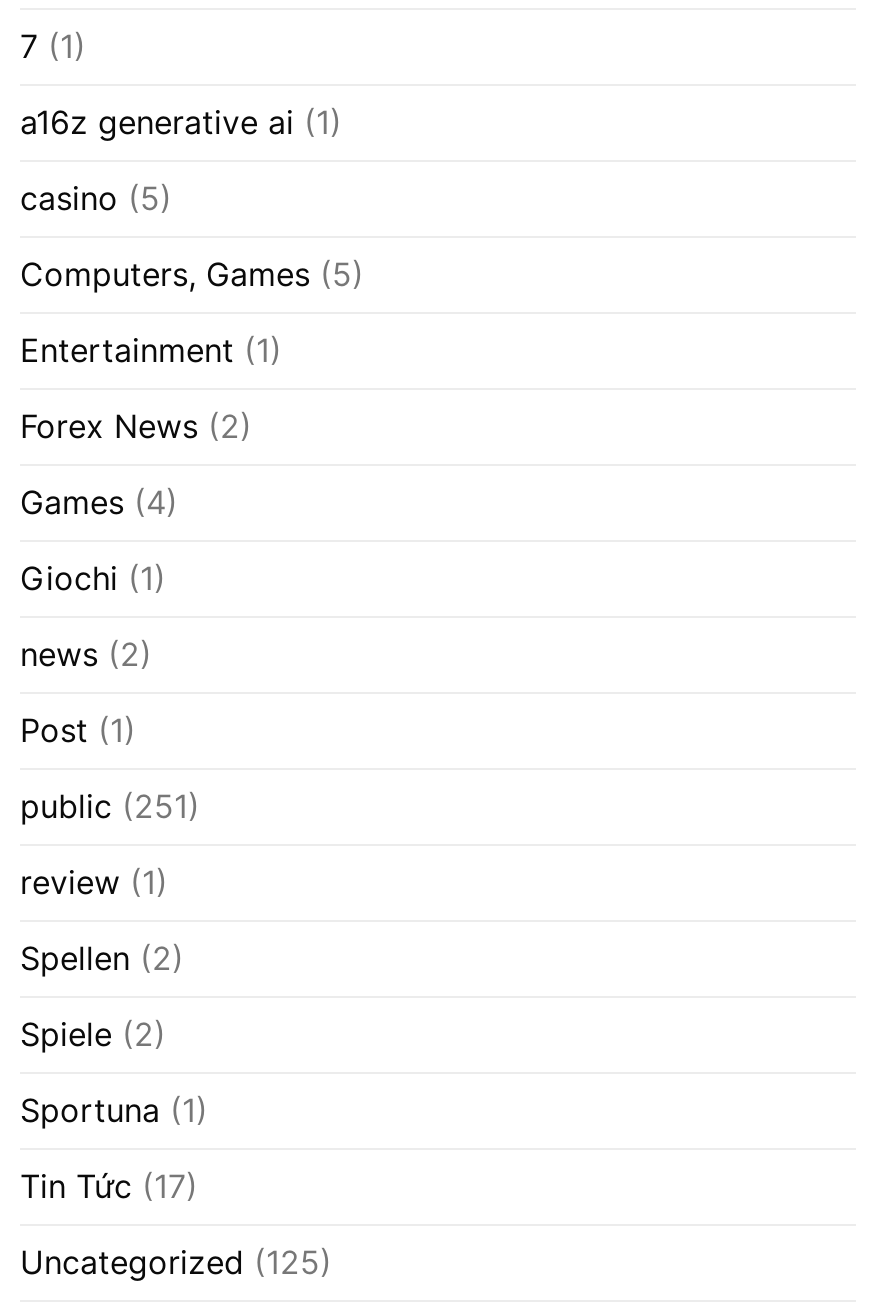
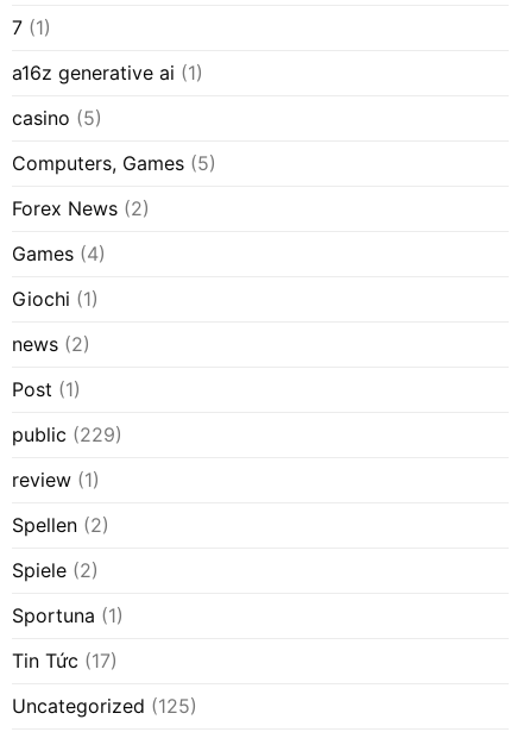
[20,329,282,369] Entertainment (1) -> none
[20,785,200,825] public (251) -> [12,422,122,446] public (229)

